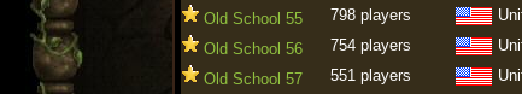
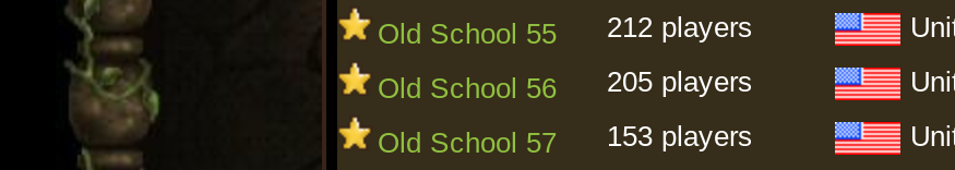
[203,6,410,28] Old School 55 798 players -> [378,11,753,50] Old School 55 212 players
[203,36,410,58] Old School 56 754 players -> [378,65,753,105] Old School 56 205 players
[203,66,410,88] Old School 57 551 players -> [378,120,753,159] Old School 57 153 players

